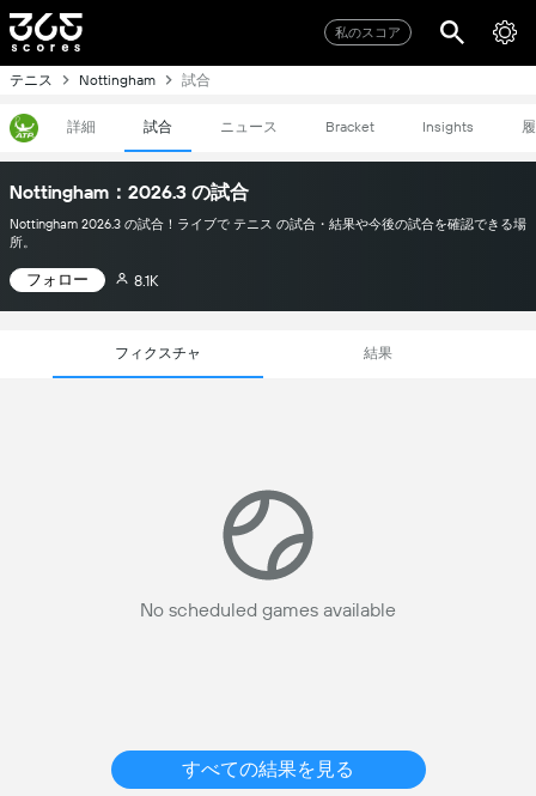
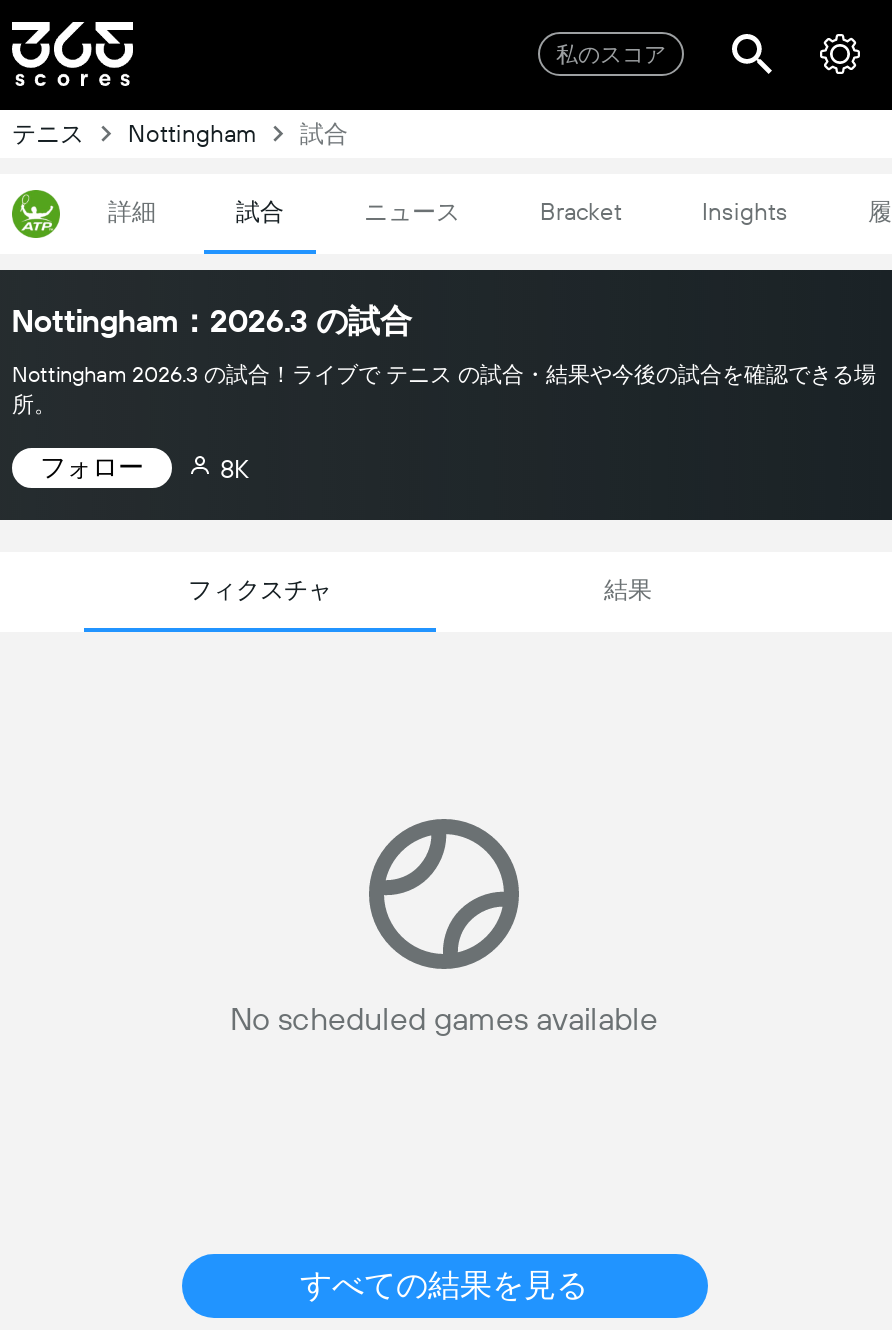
[134,271,158,289] 8.1K -> [220,453,248,483] 8K

